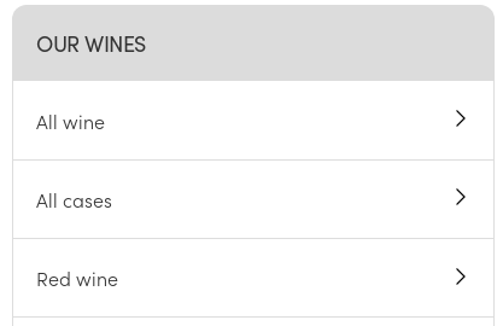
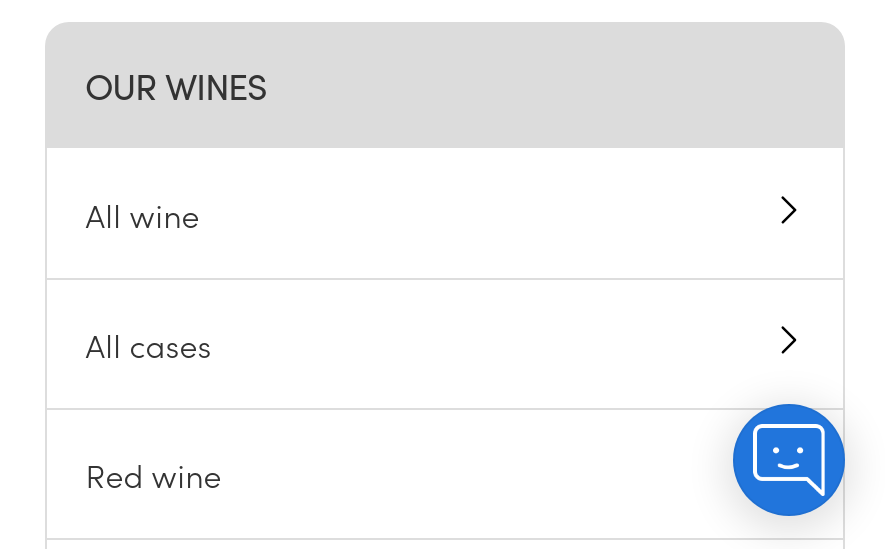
none -> [729,400,847,522] [image]

